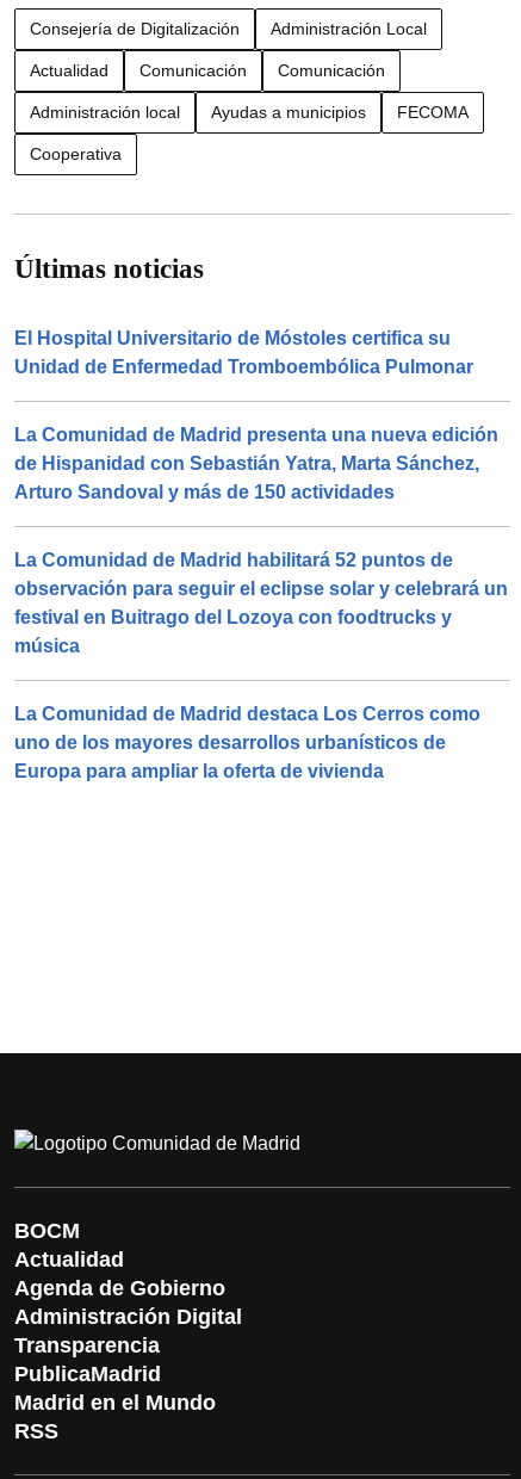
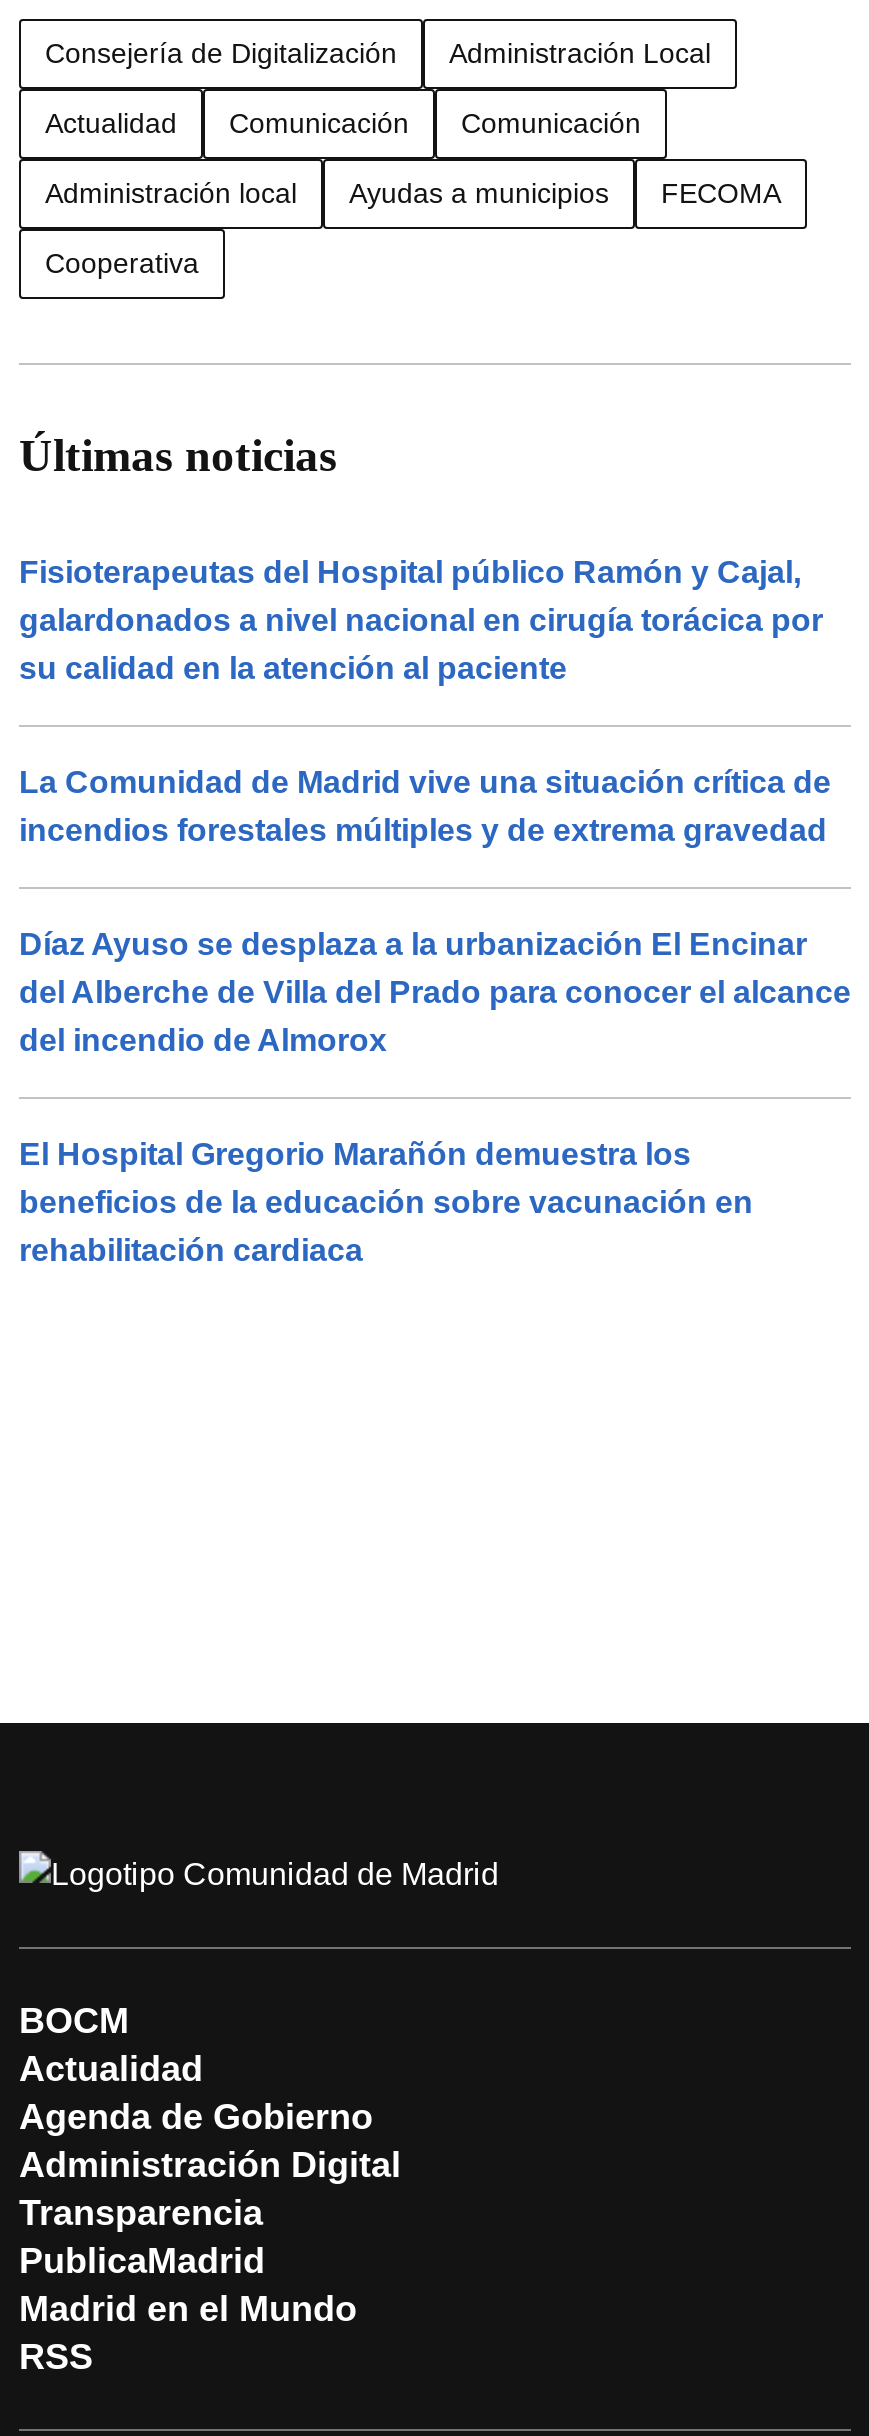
[14,328,473,377] El Hospital Universitario de Móstoles certifica su | Unidad de Enfermedad Tromboembólica Pulmonar -> [19,555,823,685] Fisioterapeutas del Hospital público Ramón y Cajal, | galardonados a nivel nacional en cirugía torácica por | su calidad en la atención al paciente
[14,425,498,502] La Comunidad de Madrid presenta una nueva edición | de Hispanidad con Sebastián Yatra, Marta Sánchez, | Arturo Sandoval y más de 150 actividades -> [19,765,831,847] La Comunidad de Madrid vive una situación crítica de | incendios forestales múltiples y de extrema gravedad
[14,550,508,656] La Comunidad de Madrid habilitará 52 puntos de | observación para seguir el eclipse solar y celebrará un | festival en Buitrago del Lozoya con foodtrucks y | música -> [19,927,851,1057] Díaz Ayuso se desplaza a la urbanización El Encinar | del Alberche de Villa del Prado para conocer el alcance | del incendio de Almorox
[14,704,480,781] La Comunidad de Madrid destaca Los Cerros como | uno de los mayores desarrollos urbanísticos de | Europa para ampliar la oferta de vivienda -> [19,1137,753,1267] El Hospital Gregorio Marañón demuestra los | beneficios de la educación sobre vacunación en | rehabilitación cardiaca

